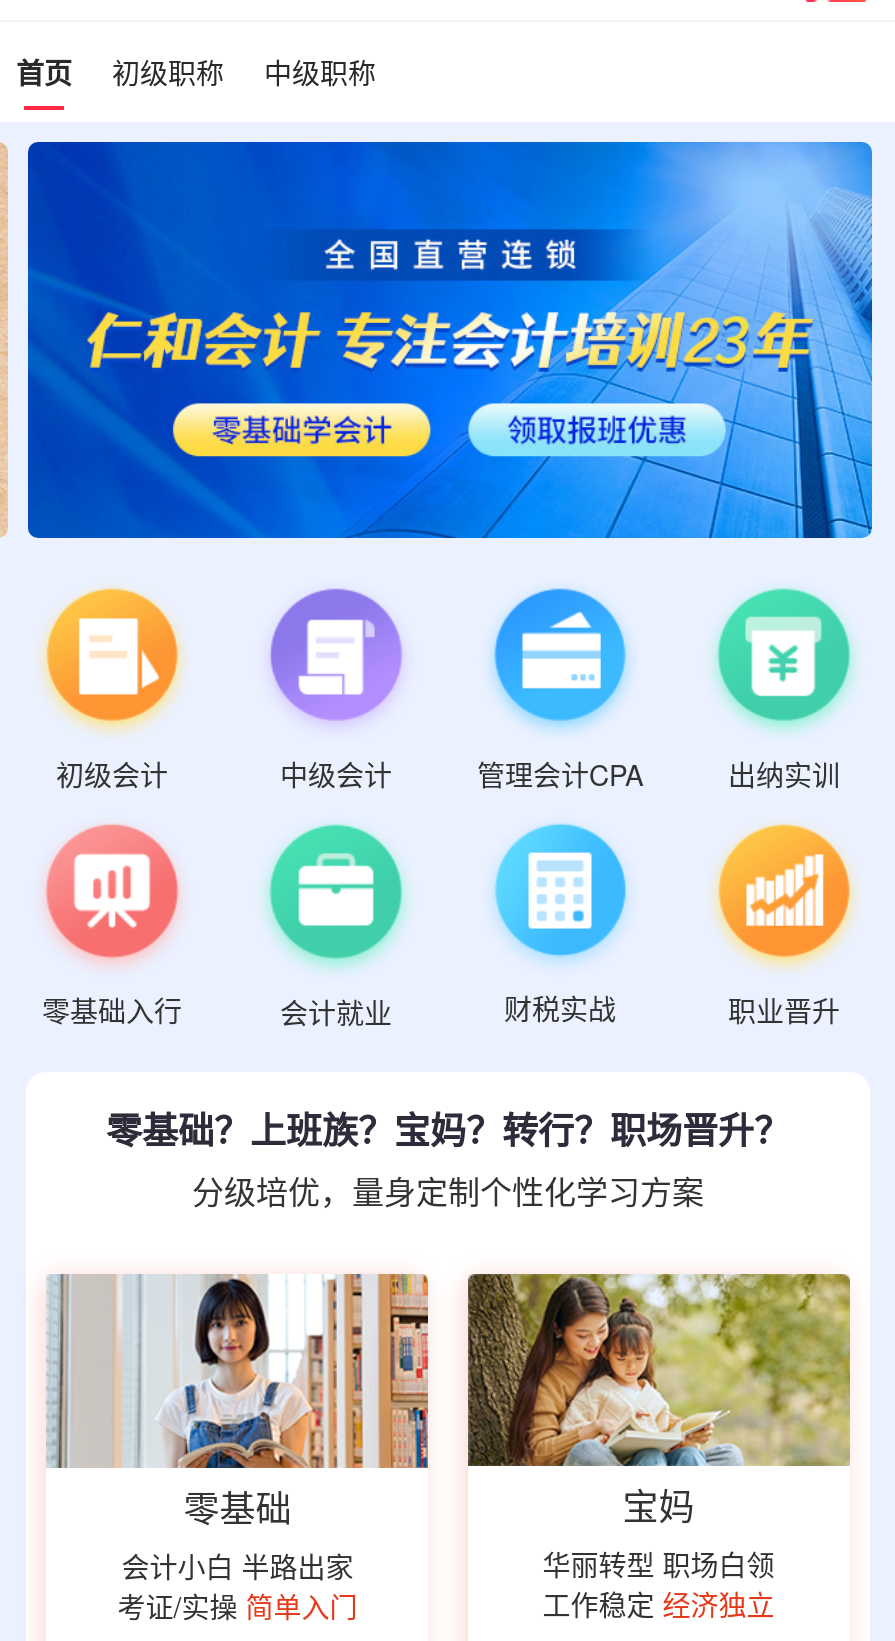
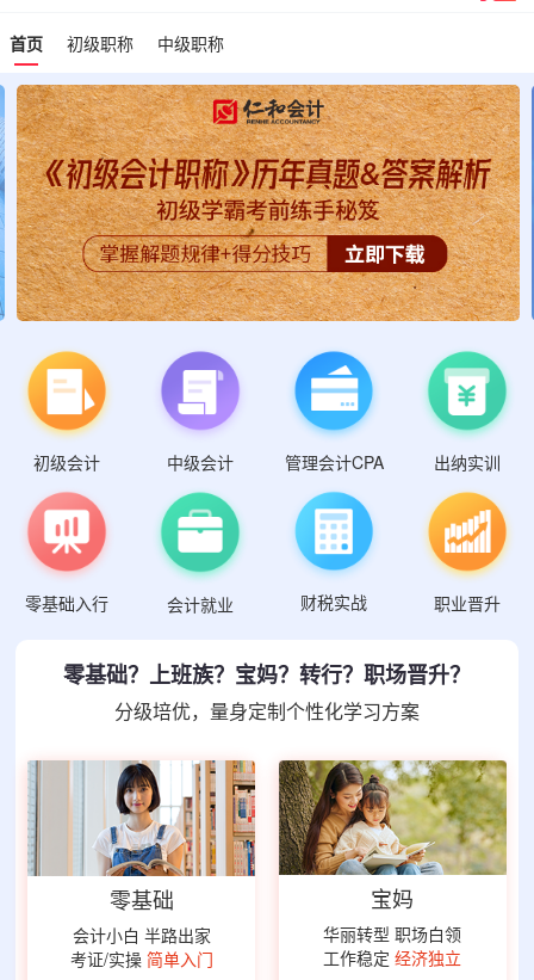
[26,140,874,540] [image] -> [15,84,521,322] [image]

